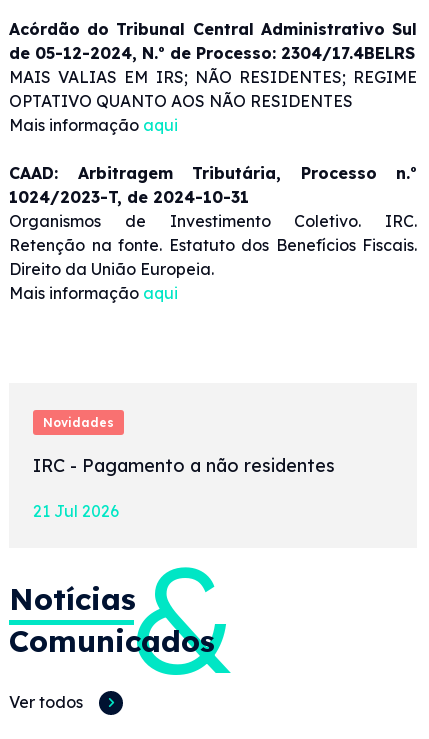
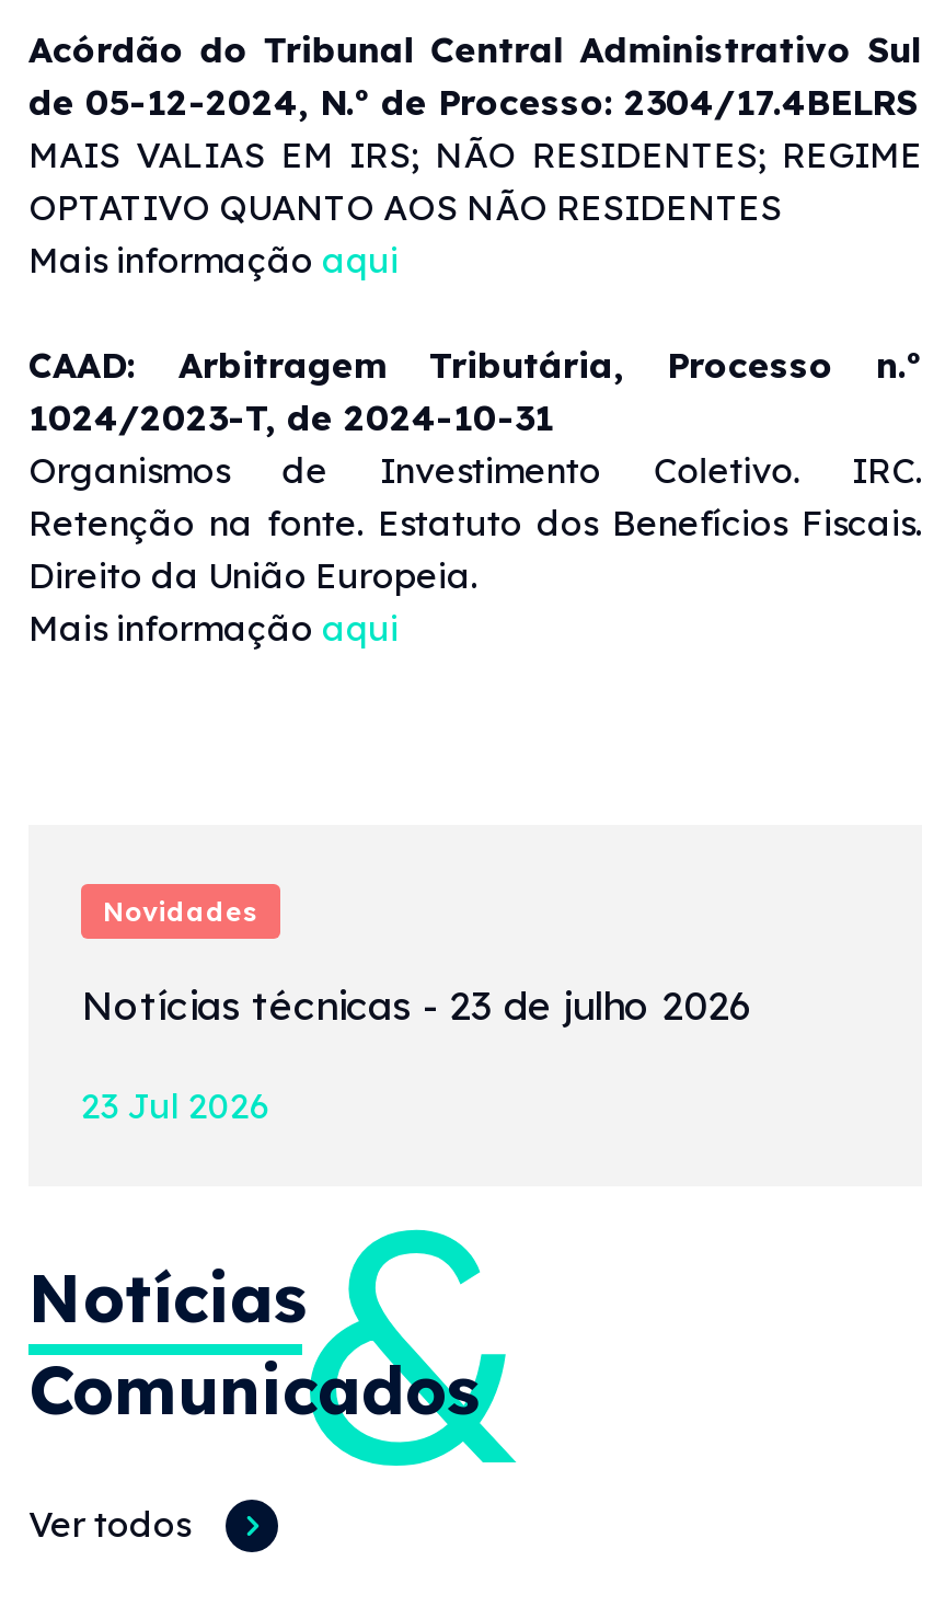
[33,454,335,477] IRC - Pagamento a não residentes -> [81,980,753,1031] Notícias técnicas - 23 de julho 2026
[33,501,119,521] 21 Jul 2026 -> [81,1083,269,1127] 23 Jul 2026

